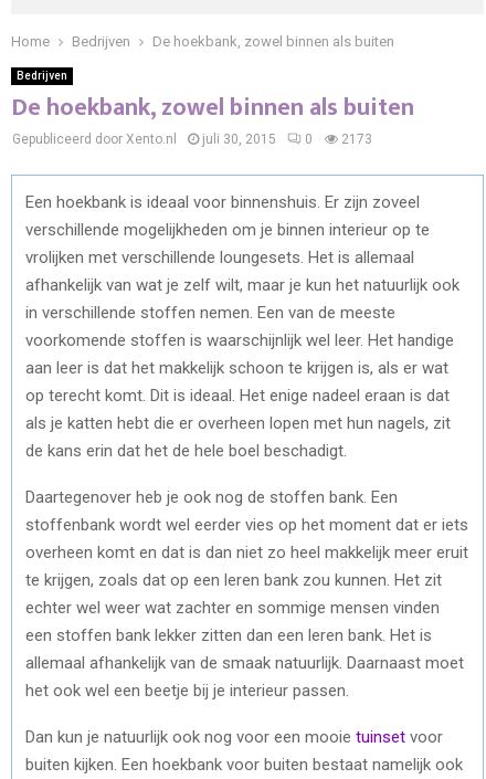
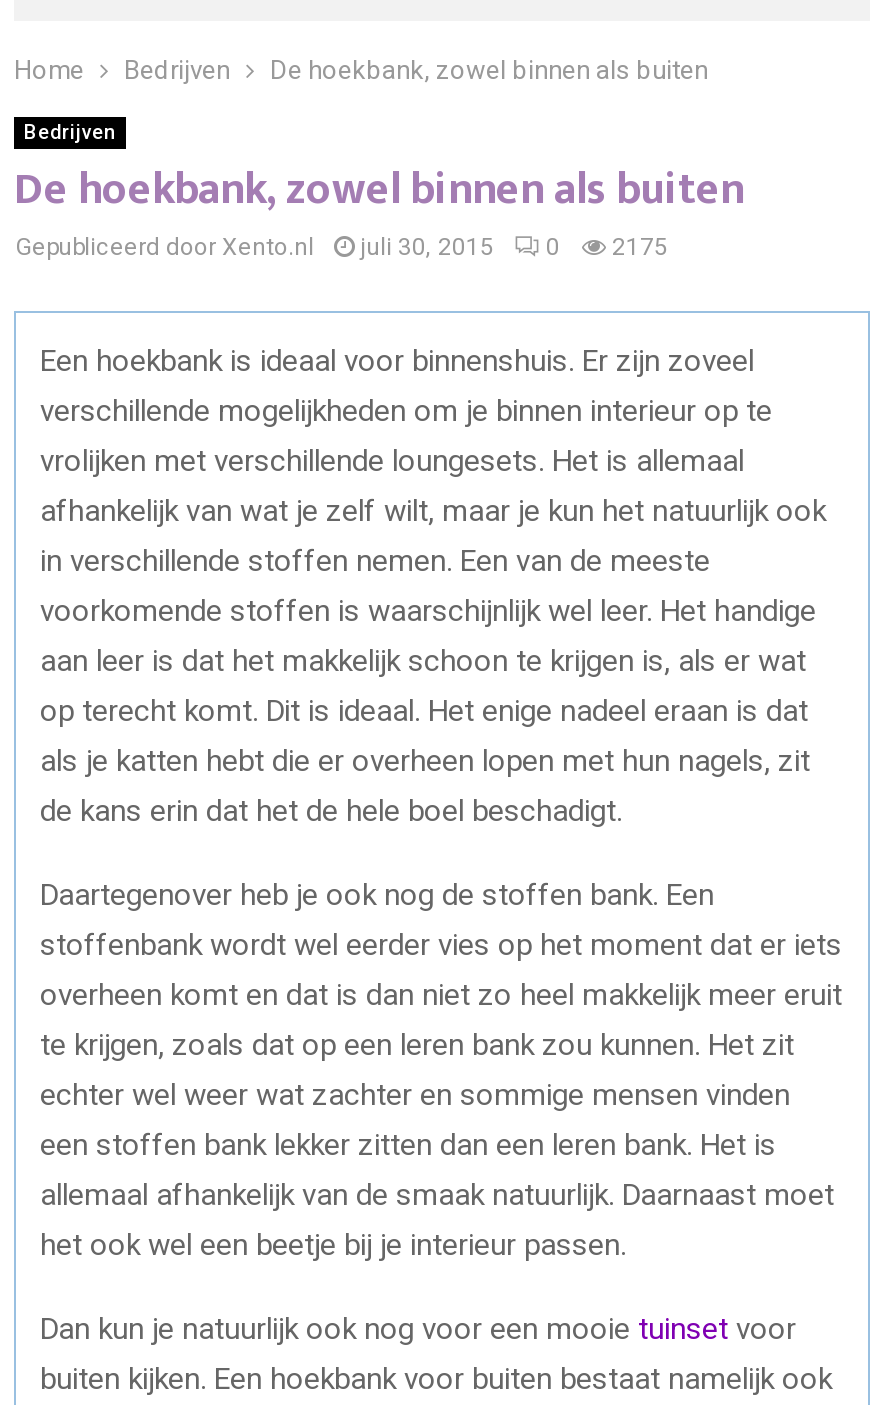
[12,131,372,147] Gepubliceerd door Xento.nl juli 30, 2015 0 2173 -> [16,233,668,261] Gepubliceerd door Xento.nl juli 30, 2015 0 2175

